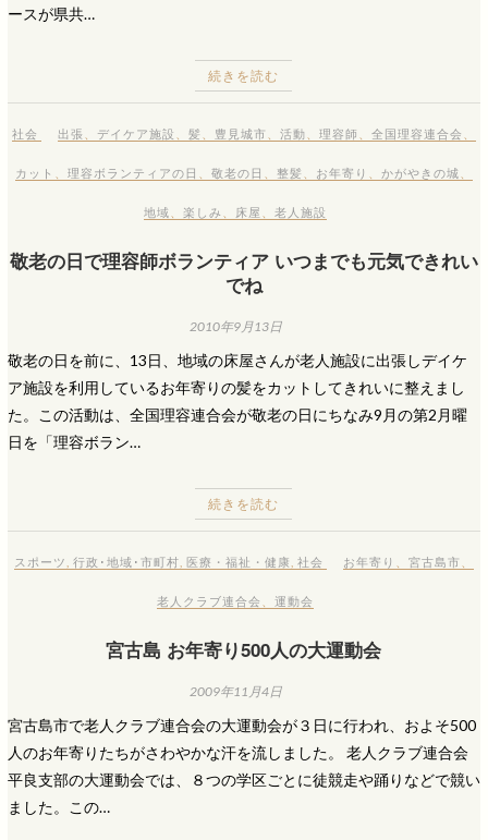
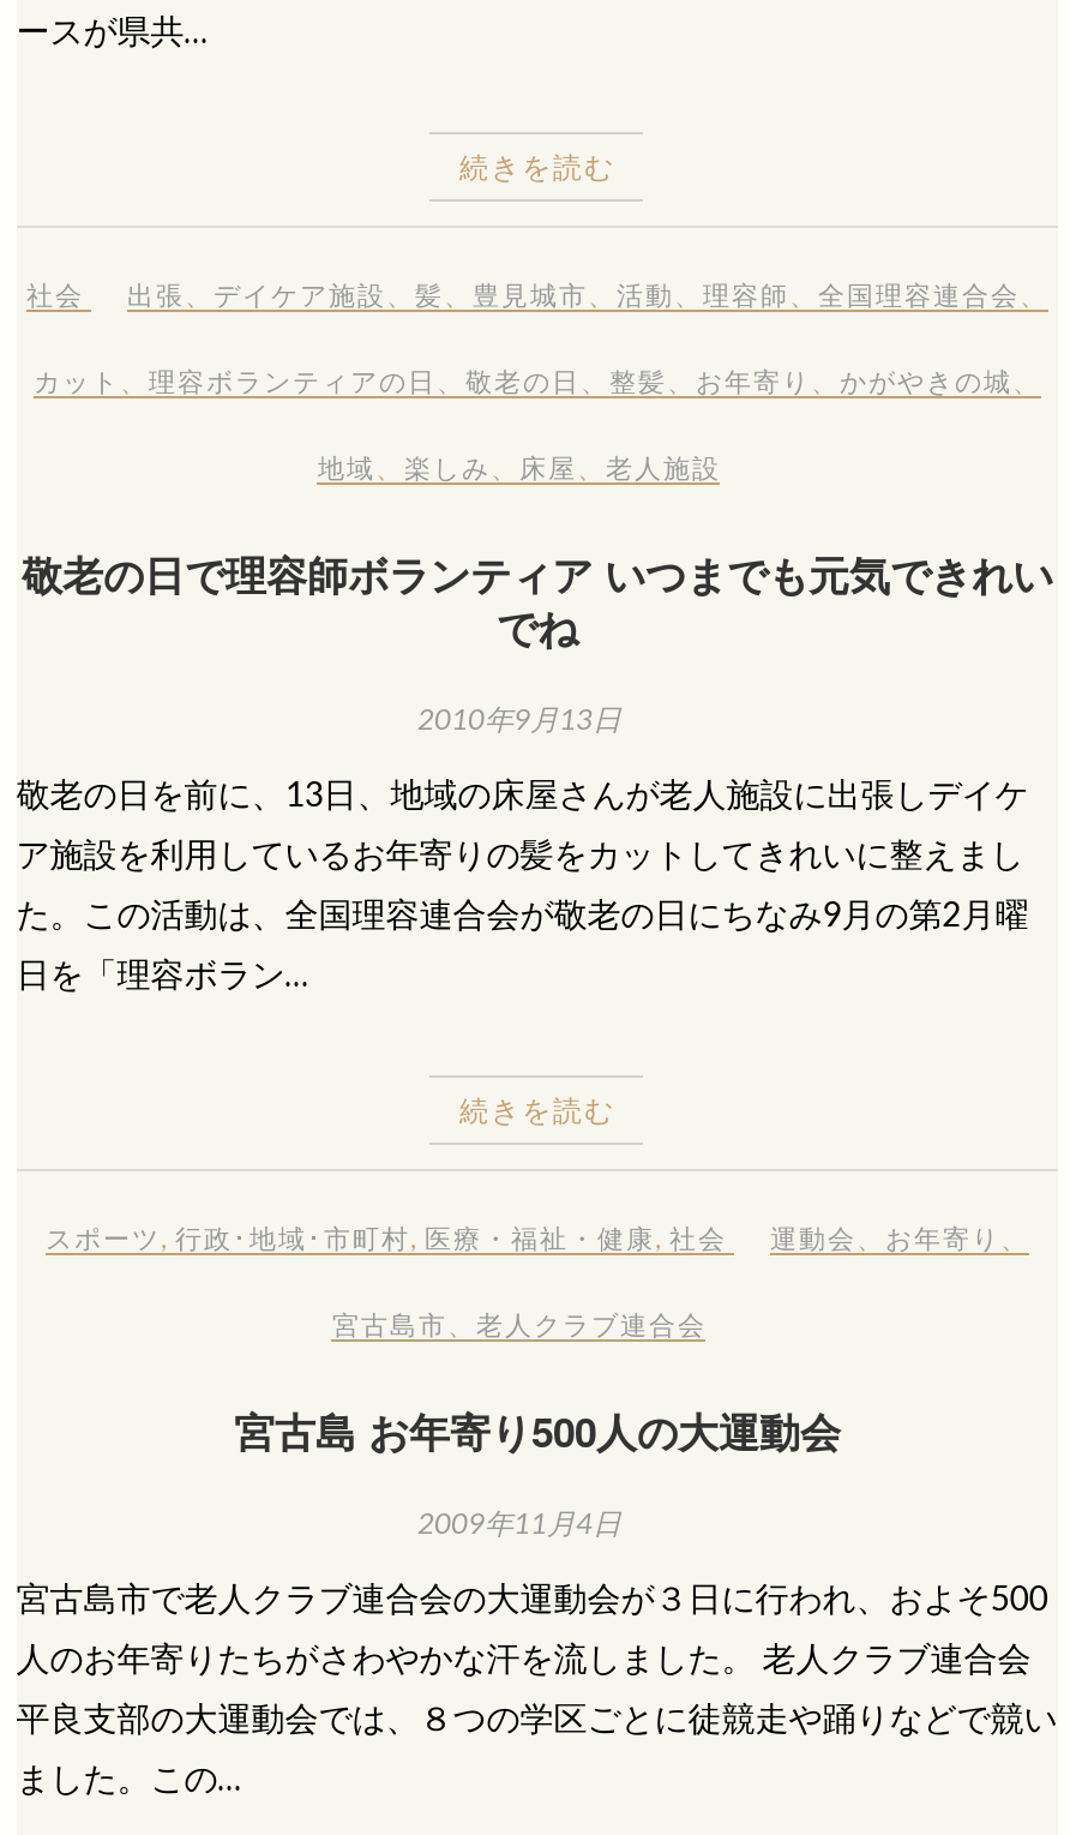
[343,554,474,569] お年寄り、宮古島市、 -> [770,1221,1029,1253] 運動会、お年寄り、
[157,594,314,608] 老人クラブ連合会、運動会 -> [332,1308,707,1339] 宮古島市、老人クラブ連合会

